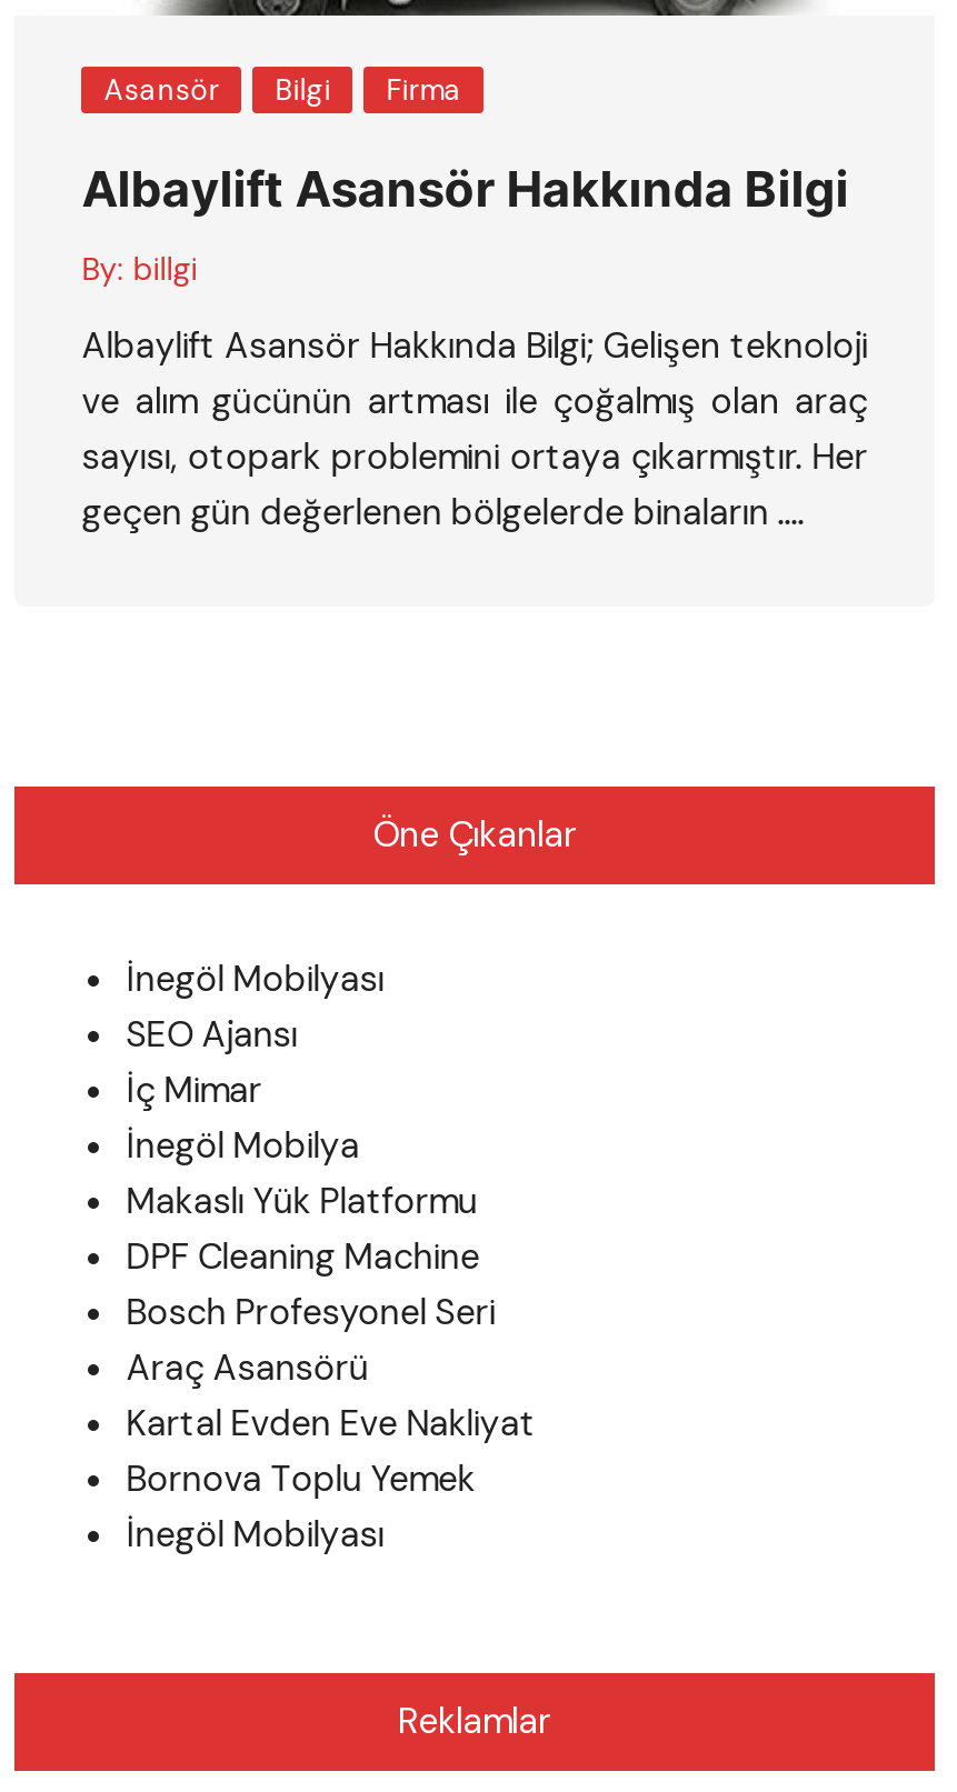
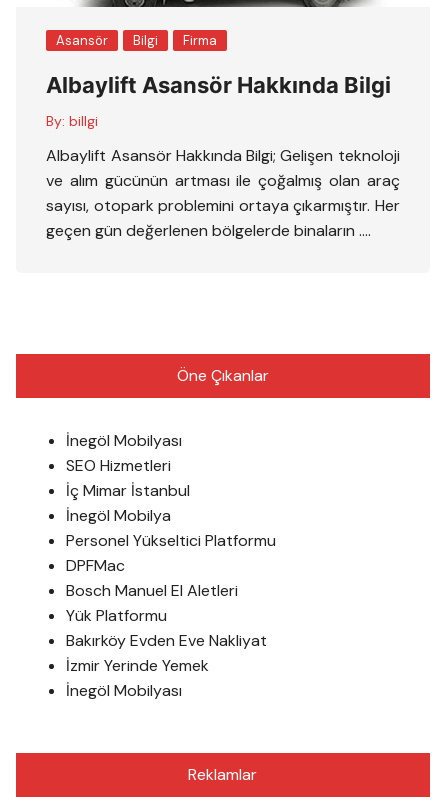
[126,1012,297,1114] SEO Ajansı | İç Mimar -> [66,455,190,501] SEO Hizmetleri | İç Mimar İstanbul
[126,1179,535,1503] Makaslı Yük Platformu | DPF Cleaning Machine | Bosch Profesyonel Seri | Araç Asansörü | Kartal Evden Eve Nakliyat | Bornova Toplu Yemek -> [66,530,276,676] Personel Yükseltici Platformu | DPFMac | Bosch Manuel El Aletleri | Yük Platformu | Bakırköy Evden Eve Nakliyat | İzmir Yerinde Yemek

